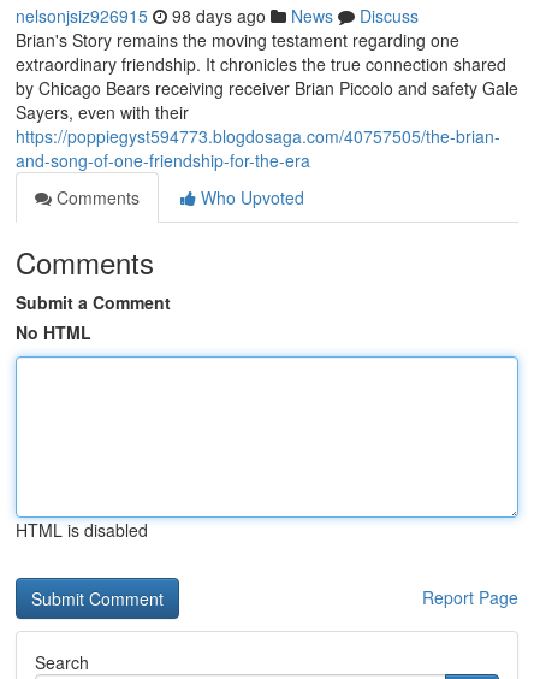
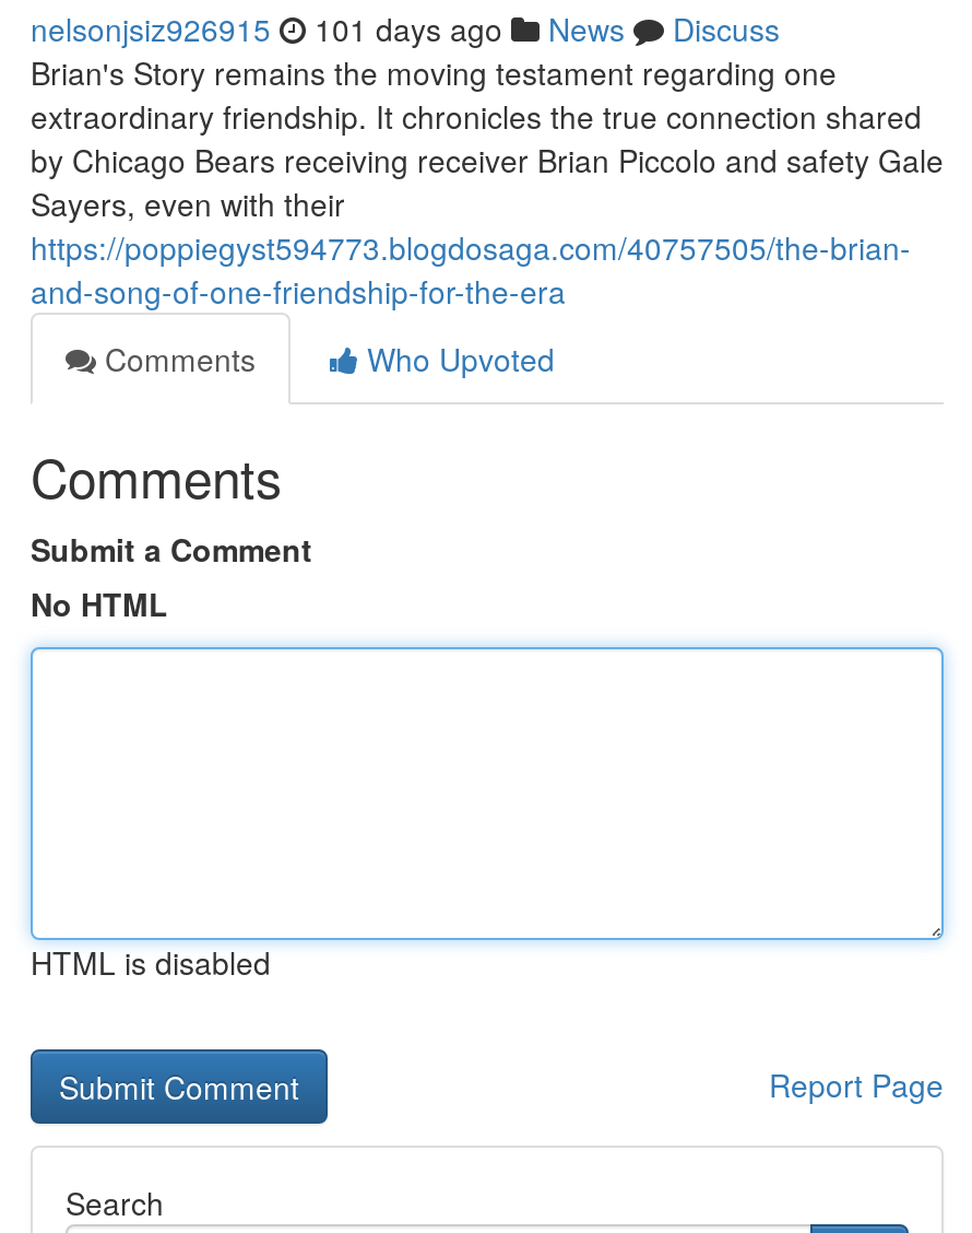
[16,4,419,28] nelsonjsiz926915 98 days ago News Discuss -> [31,7,780,50] nelsonjsiz926915 101 days ago News Discuss

